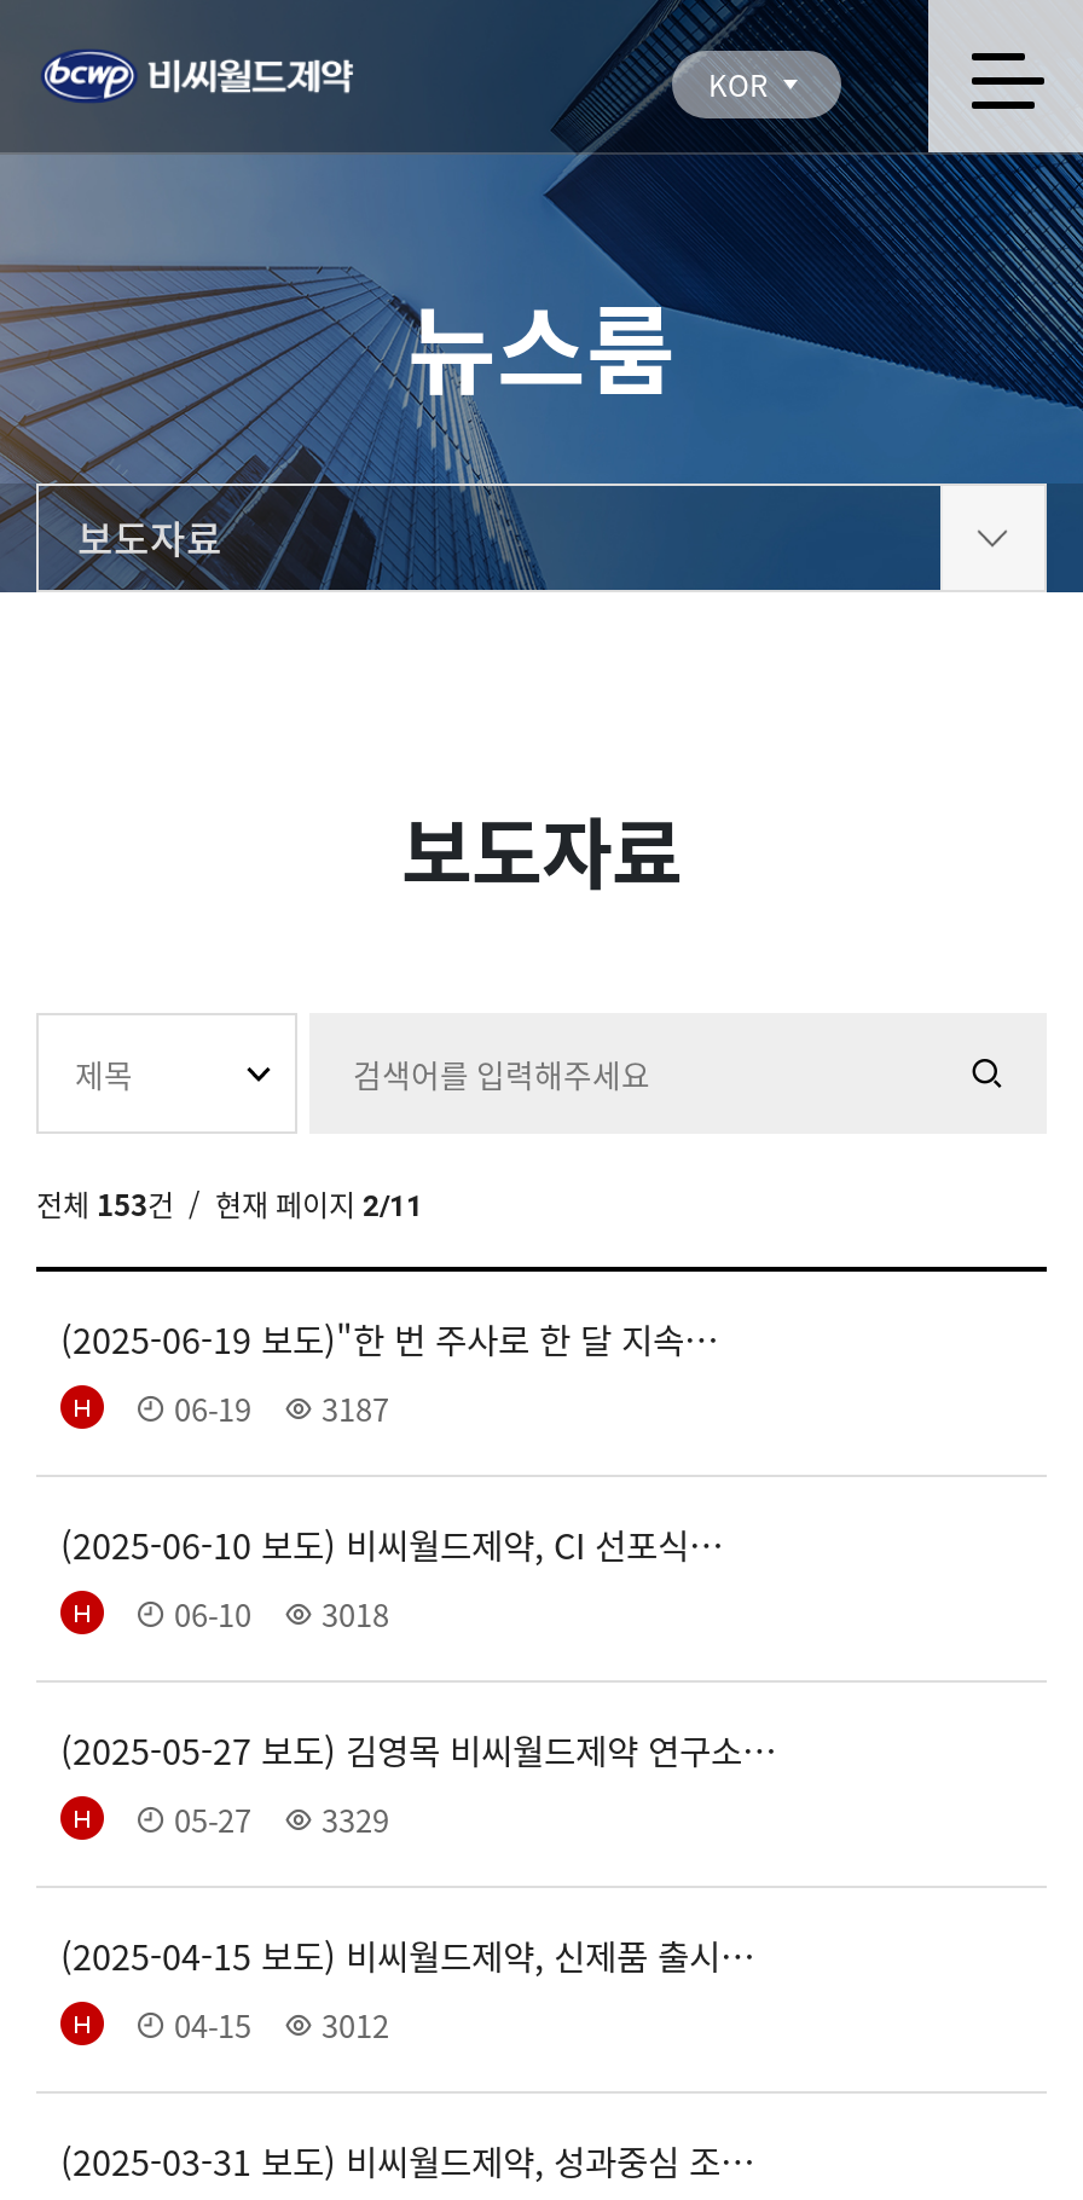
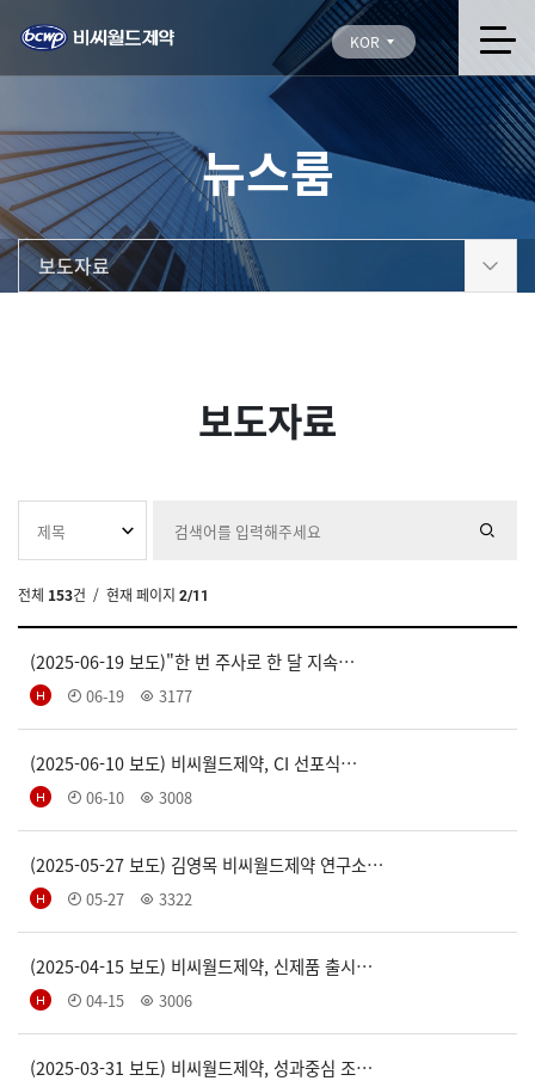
[167,1385,389,1431] 06-19 3187 -> [82,684,192,707] 06-19 3177
[167,1591,389,1637] 06-10 3018 -> [82,786,192,809] 06-10 3008
[167,1796,389,1842] 05-27 3329 -> [82,888,192,910] 05-27 3322
[167,2002,389,2048] 04-15 3012 -> [82,989,192,1012] 04-15 3006

